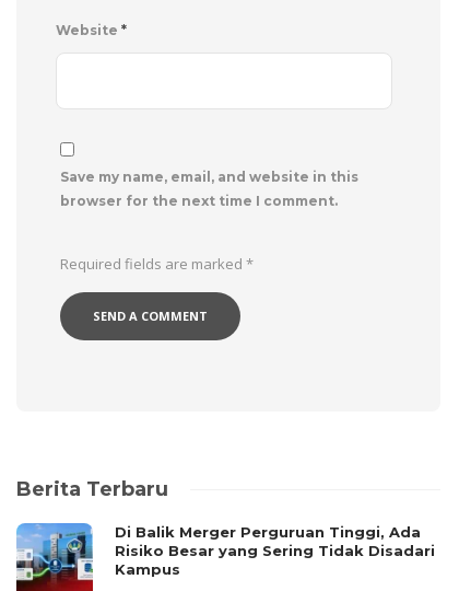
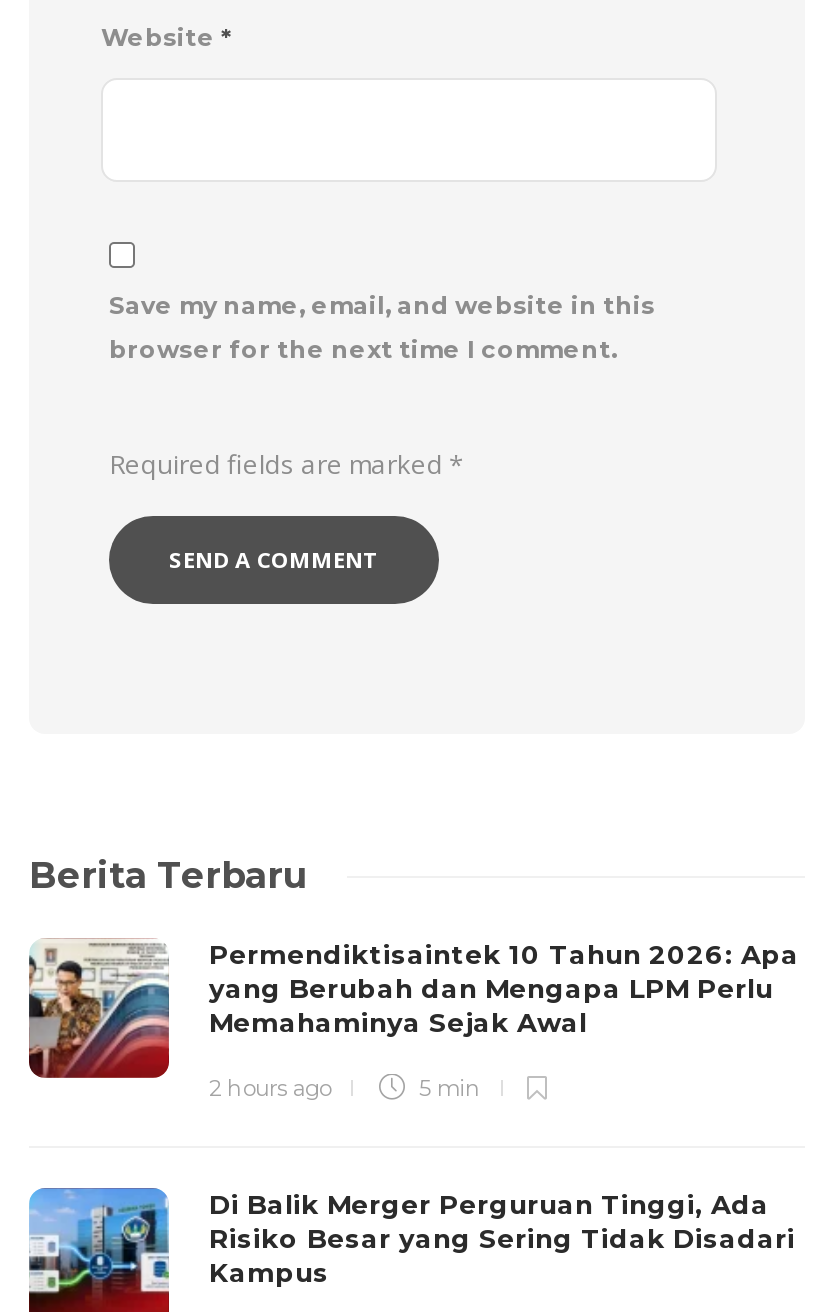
none -> [27,938,799,1102] [image] | Permendiktisaintek 10 Tahun 2026: Apa | yang Berubah dan Mengapa LPM Perlu | Memahaminya Sejak Awal | 2 hours ago | 5 min

